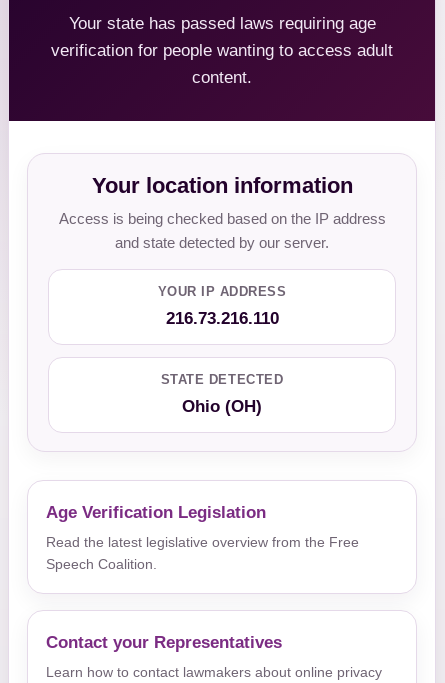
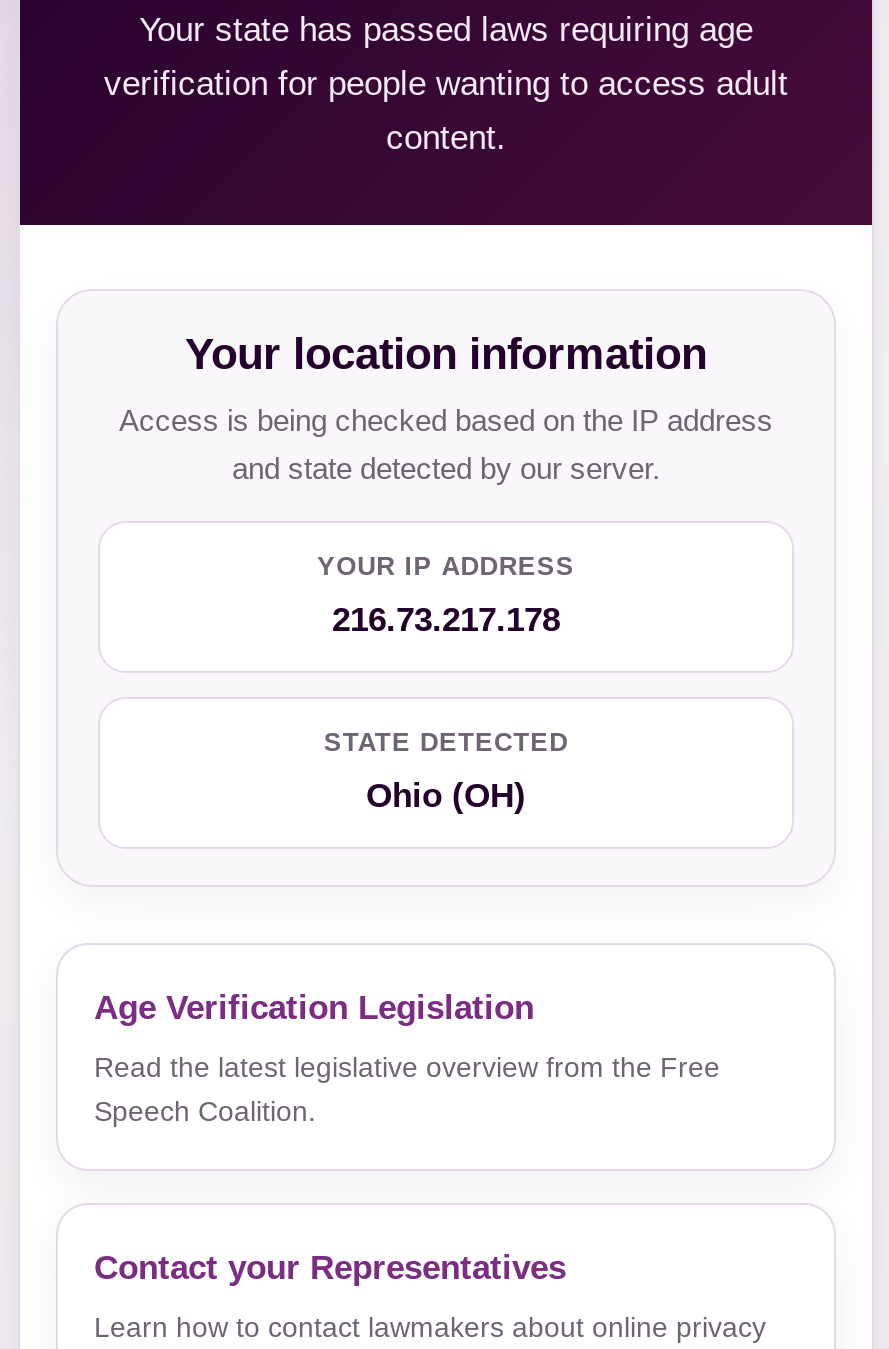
[165,309,278,328] 216.73.216.110 -> [332,601,560,639] 216.73.217.178

